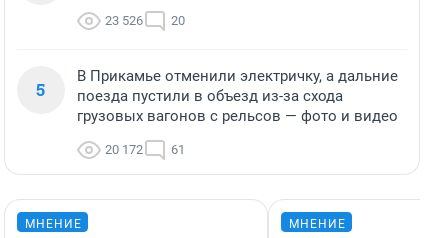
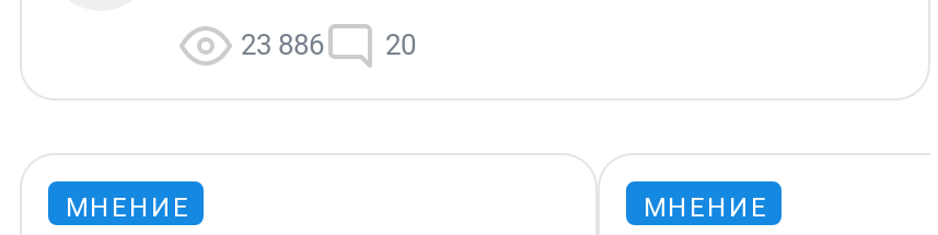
[105,13,185,28] 23 526 20 -> [241,28,416,61] 23 886 20
[77,67,398,157] В Прикамье отменили электричку, а дальние | поезда пустили в объезд из-за схода | грузовых вагонов с рельсов — фото и видео | 20 172 | 61 -> none
[36,78,46,101] 5 -> none

